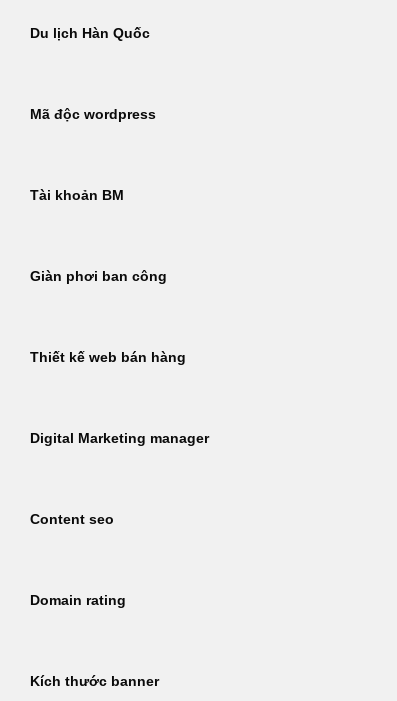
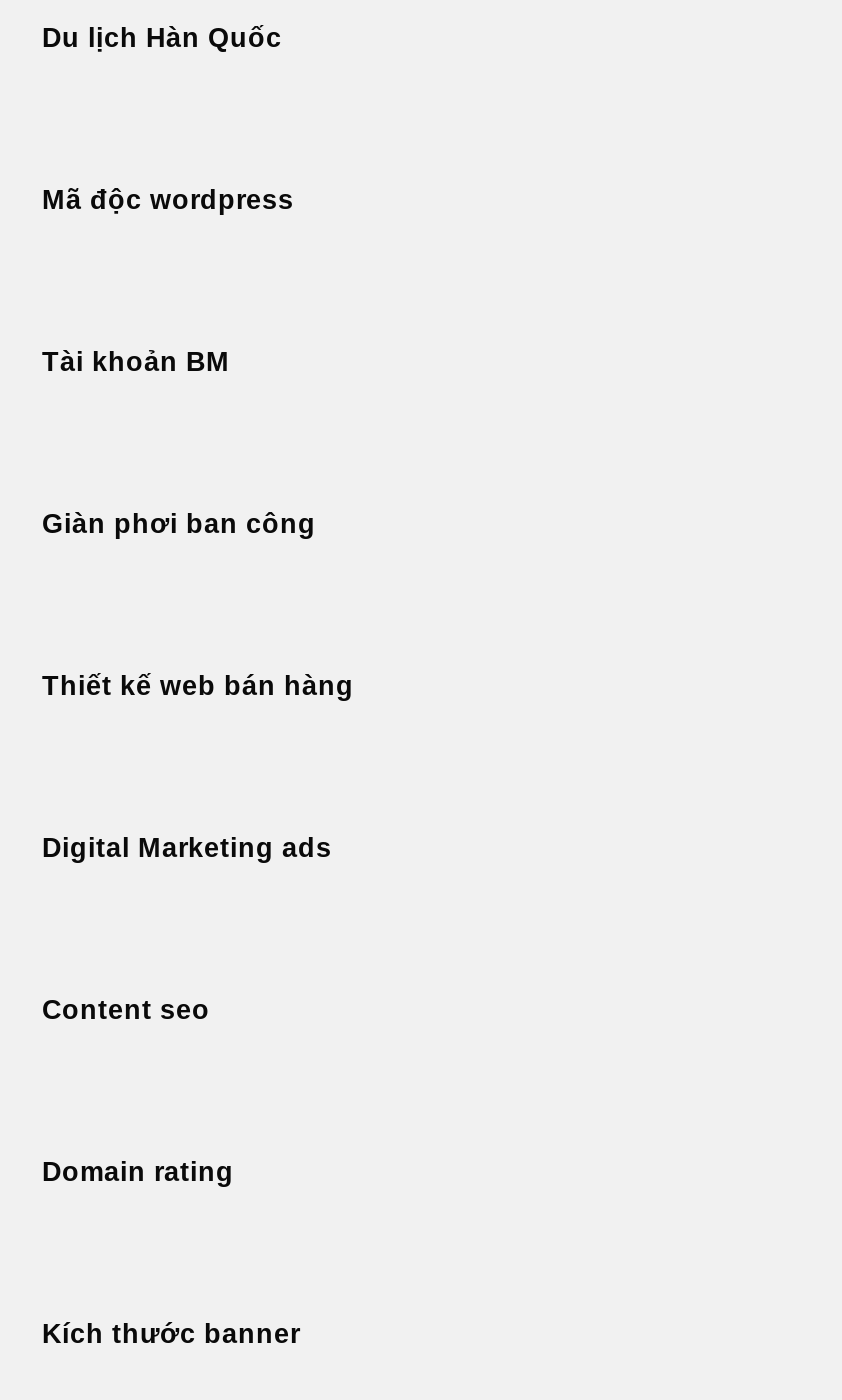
[30,431,209,446] Digital Marketing manager -> [42,833,332,863] Digital Marketing ads

